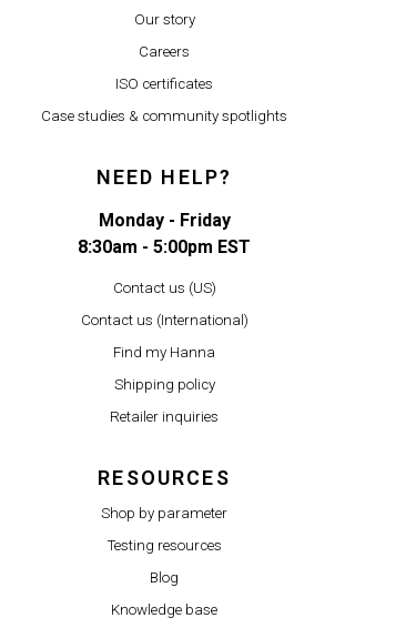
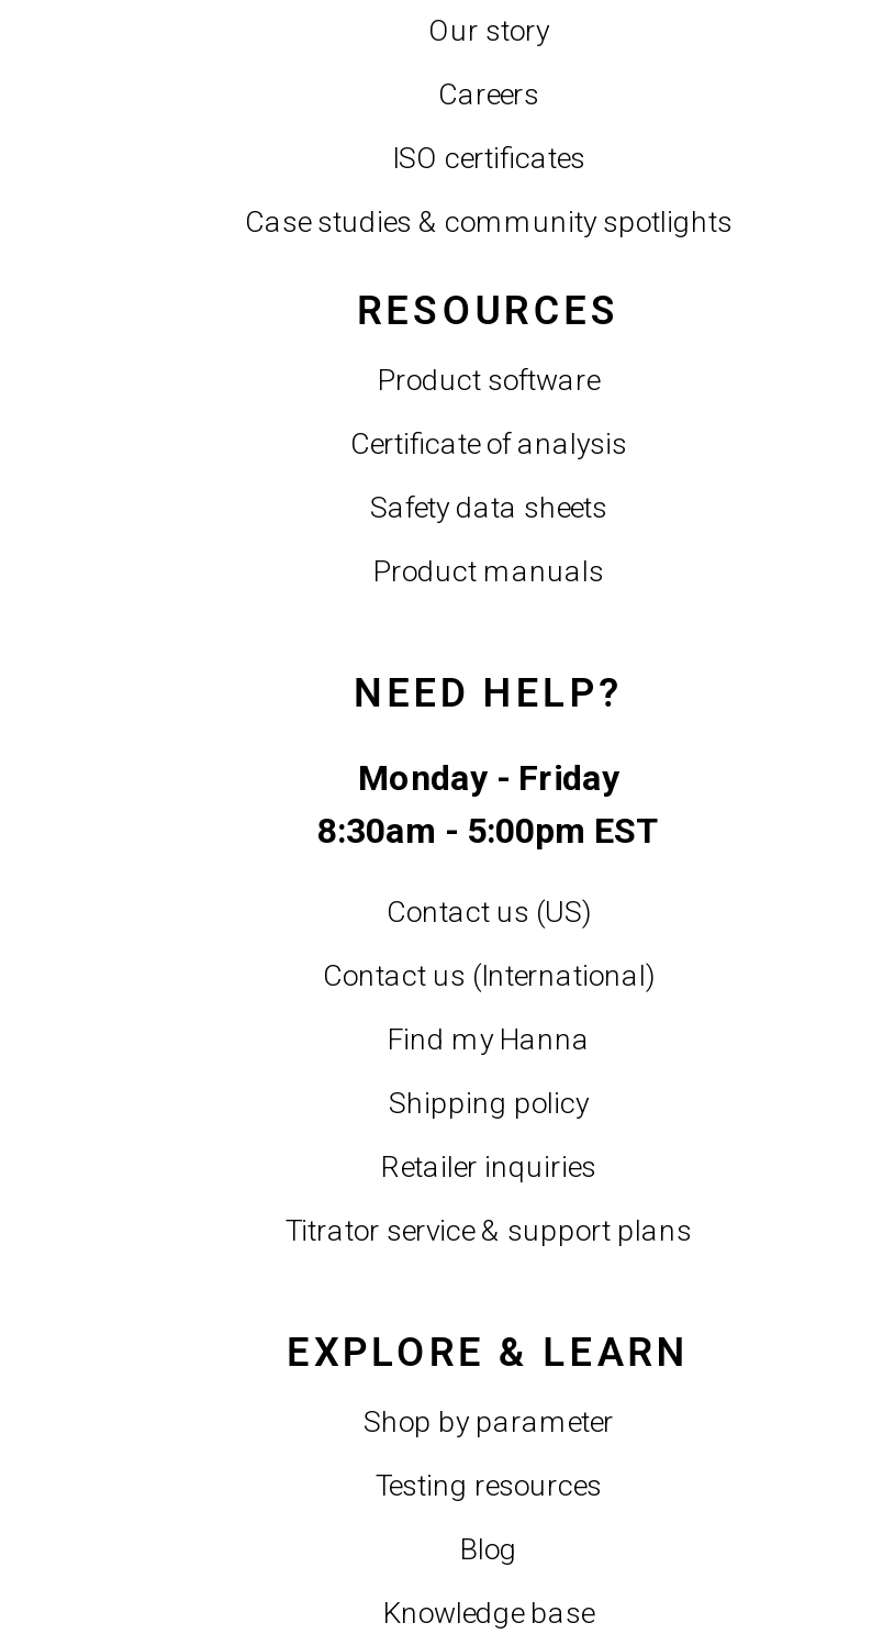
none -> [350,287,627,588] RESOURCES | Product software | Certificate of analysis | Safety data sheets | Product manuals
[98,466,230,489] RESOURCES -> [286,1214,692,1375] Titrator service & support plans | EXPLORE & LEARN

